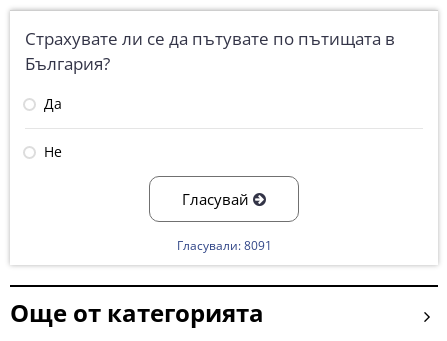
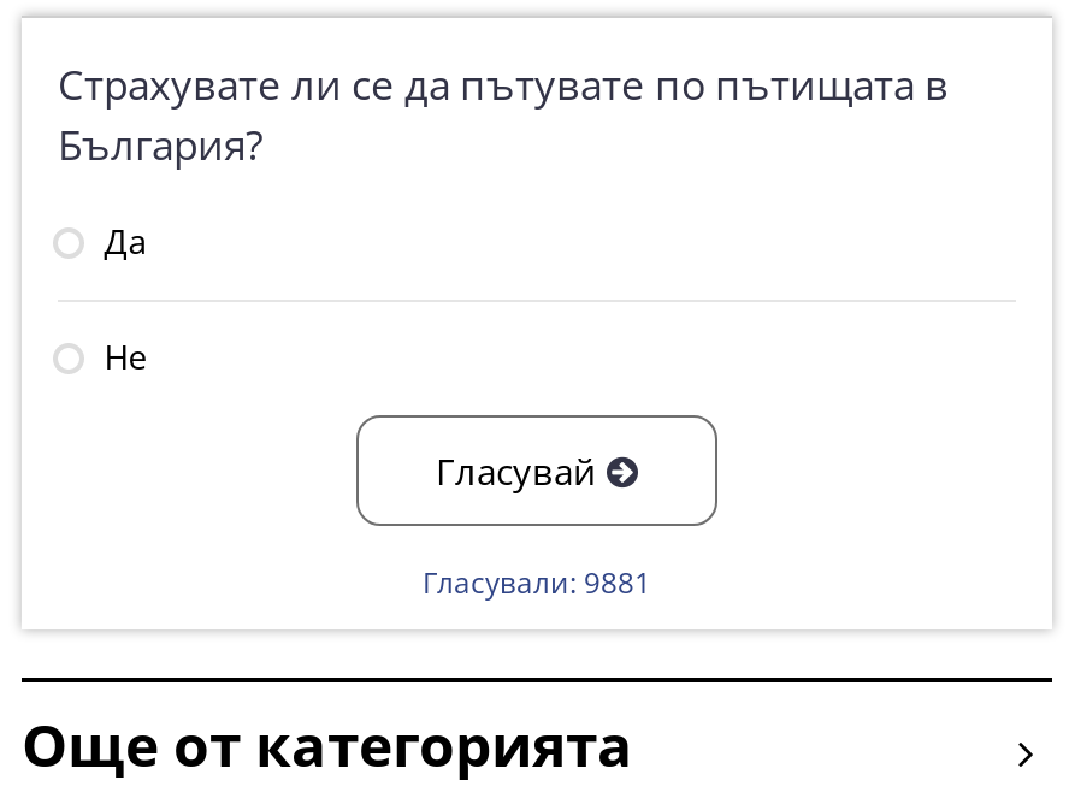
[176,237,271,254] Гласували: 8091 -> [423,563,651,603] Гласували: 9881

